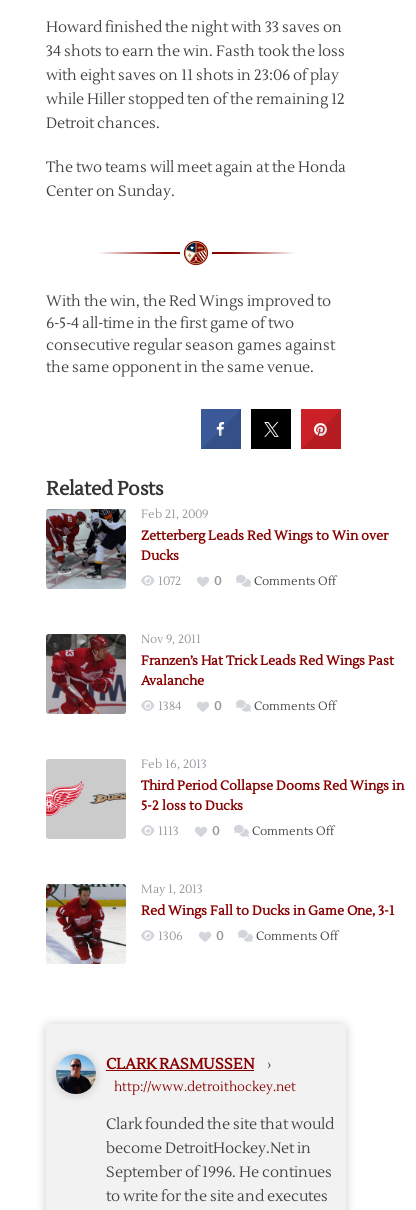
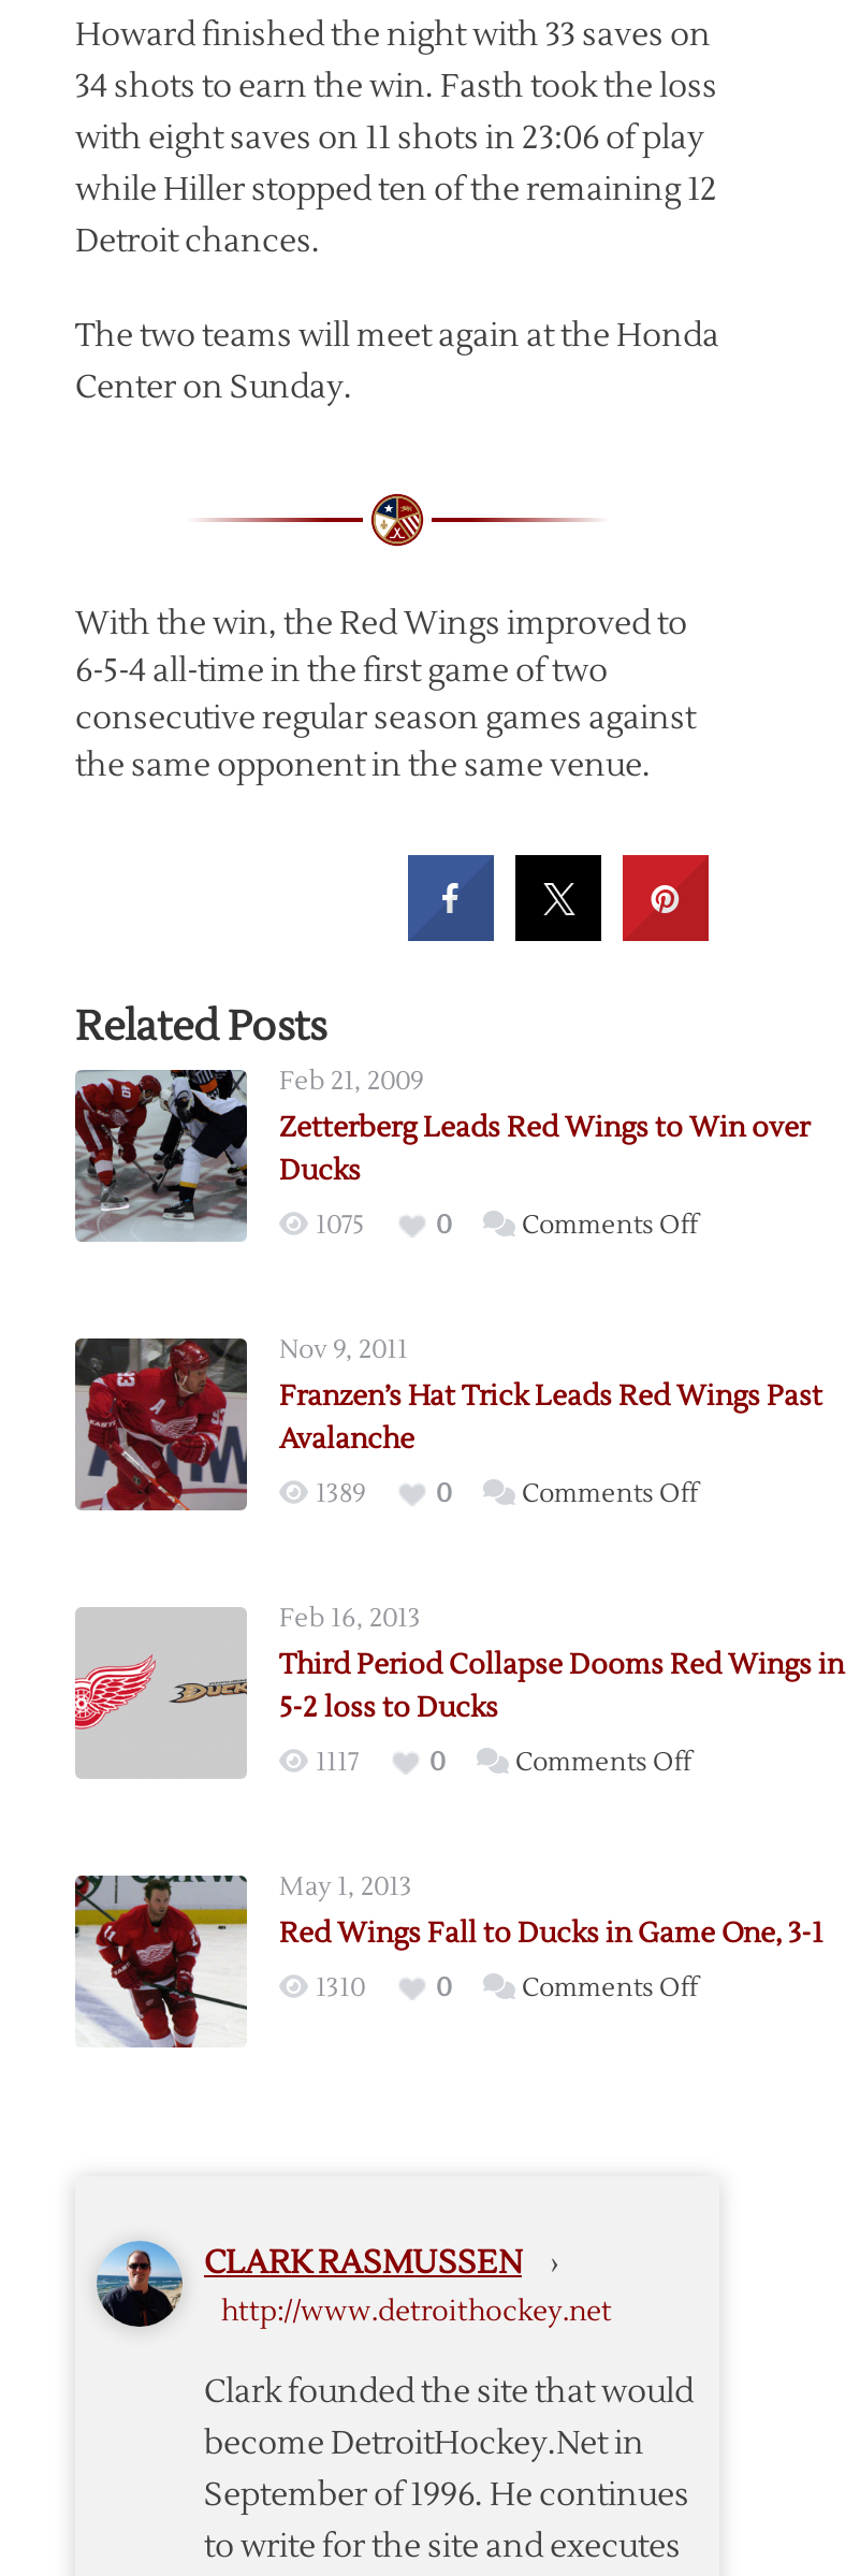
[155,574,181,589] 1072 -> [309,1210,365,1242] 1075
[155,699,181,714] 1384 -> [309,1479,365,1511] 1389
[155,824,179,839] 1113 -> [309,1747,359,1779] 1117
[155,929,183,944] 1306 -> [309,1973,365,2005] 1310

